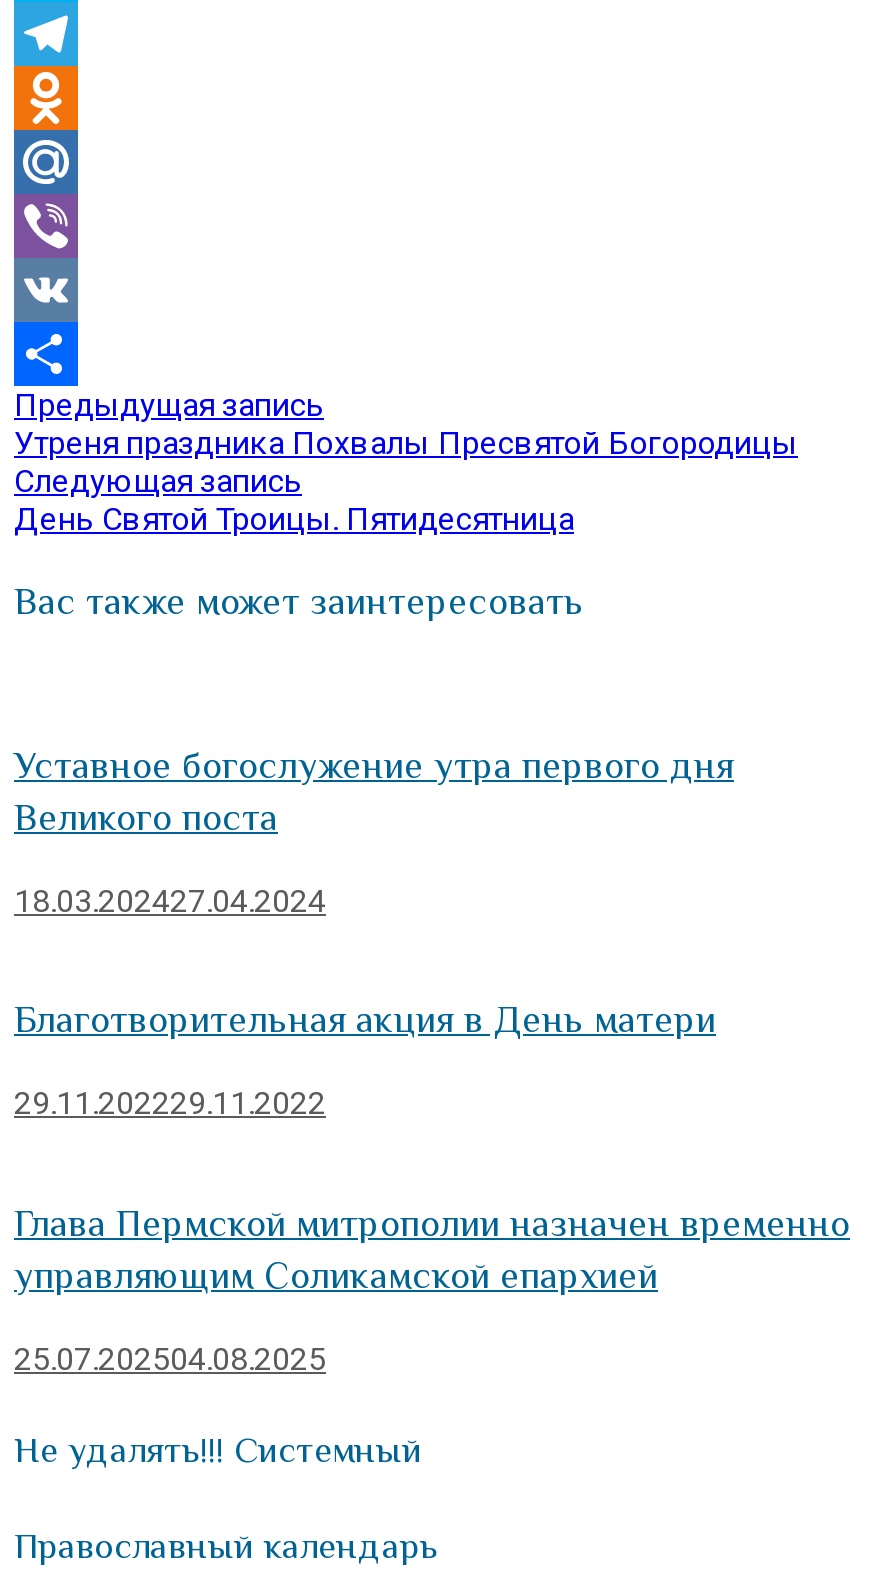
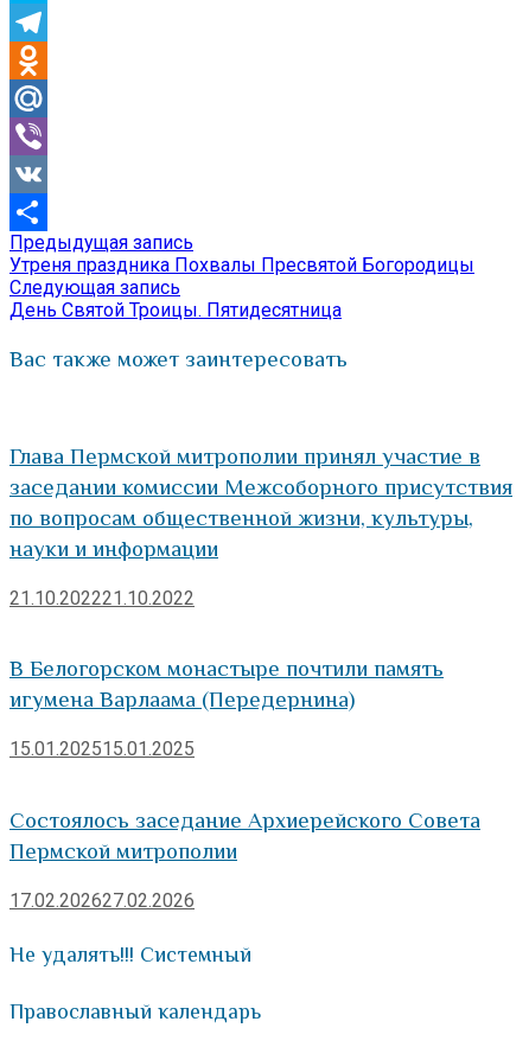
[14,744,734,838] Уставное богослужение утра первого дня | Великого поста -> [9,443,512,561] Глава Пермской митрополии принял участие в | заседании комиссии Межсоборного присутствия | по вопросам общественной жизни, культуры, | науки и информации
[14,881,326,919] 18.03.202427.04.2024 -> [9,587,195,609] 21.10.202221.10.2022
[14,999,716,1041] Благотворительная акция в День матери -> [9,656,444,712] В Белогорском монастыре почтили память | игумена Варлаама (Передернина)
[14,1084,326,1122] 29.11.202229.11.2022 -> [9,738,195,760] 15.01.202515.01.2025
[14,1202,850,1296] Глава Пермской митрополии назначен временно | управляющим Соликамской епархией -> [9,807,480,863] Состоялось заседание Архиерейского Совета | Пермской митрополии
[14,1339,326,1377] 25.07.202504.08.2025 -> [9,889,195,911] 17.02.202627.02.2026

